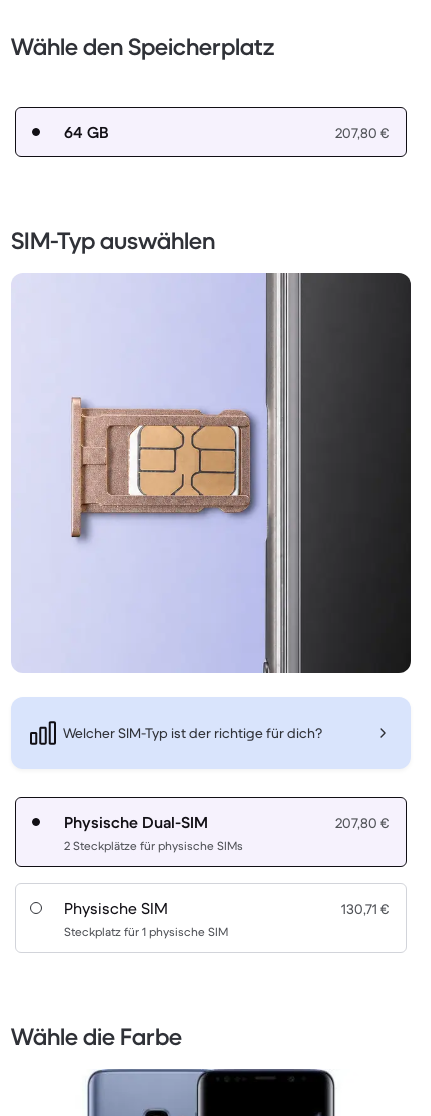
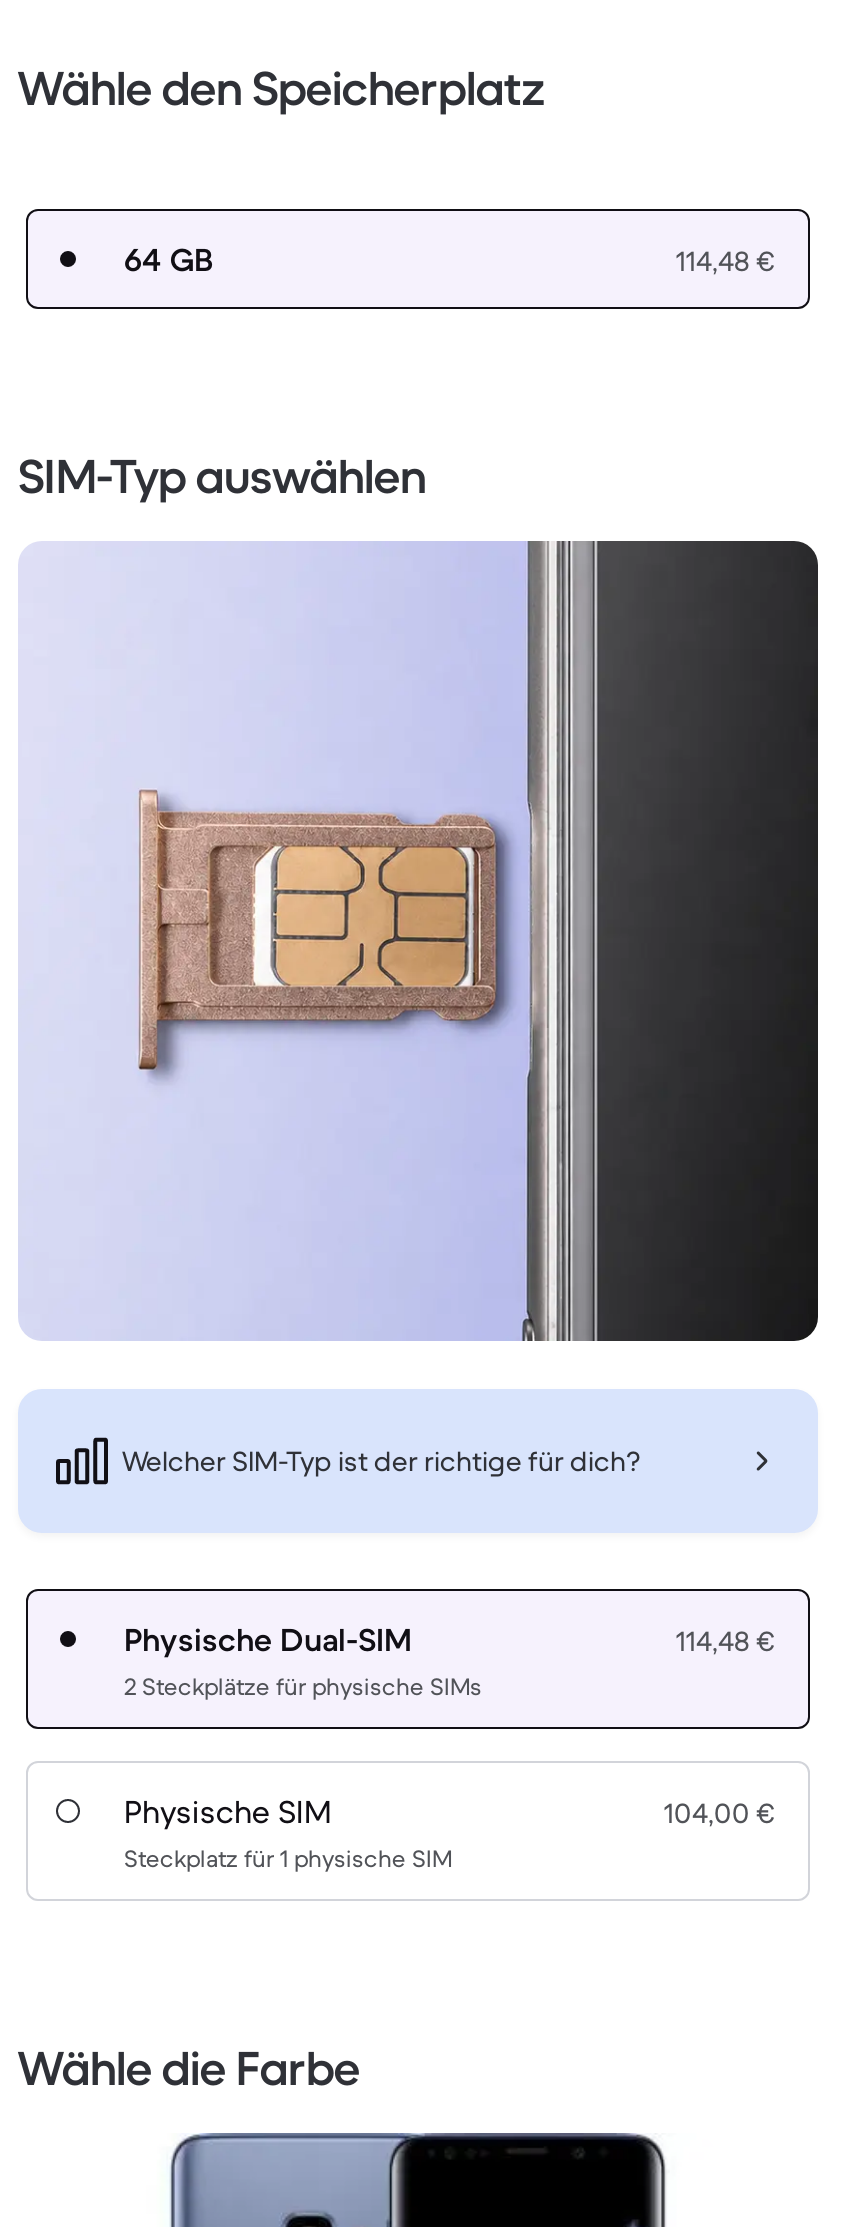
[335,124,390,142] 207,80 € -> [676,244,776,280] 114,48 €
[335,814,390,832] 207,80 € -> [676,1624,776,1660] 114,48 €
[341,900,390,918] 130,71 € -> [664,1796,776,1832] 104,00 €

